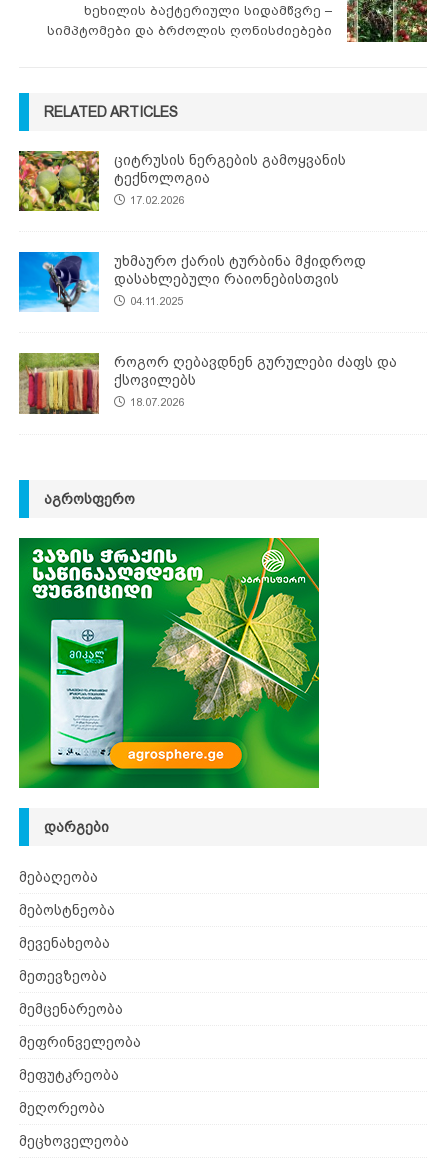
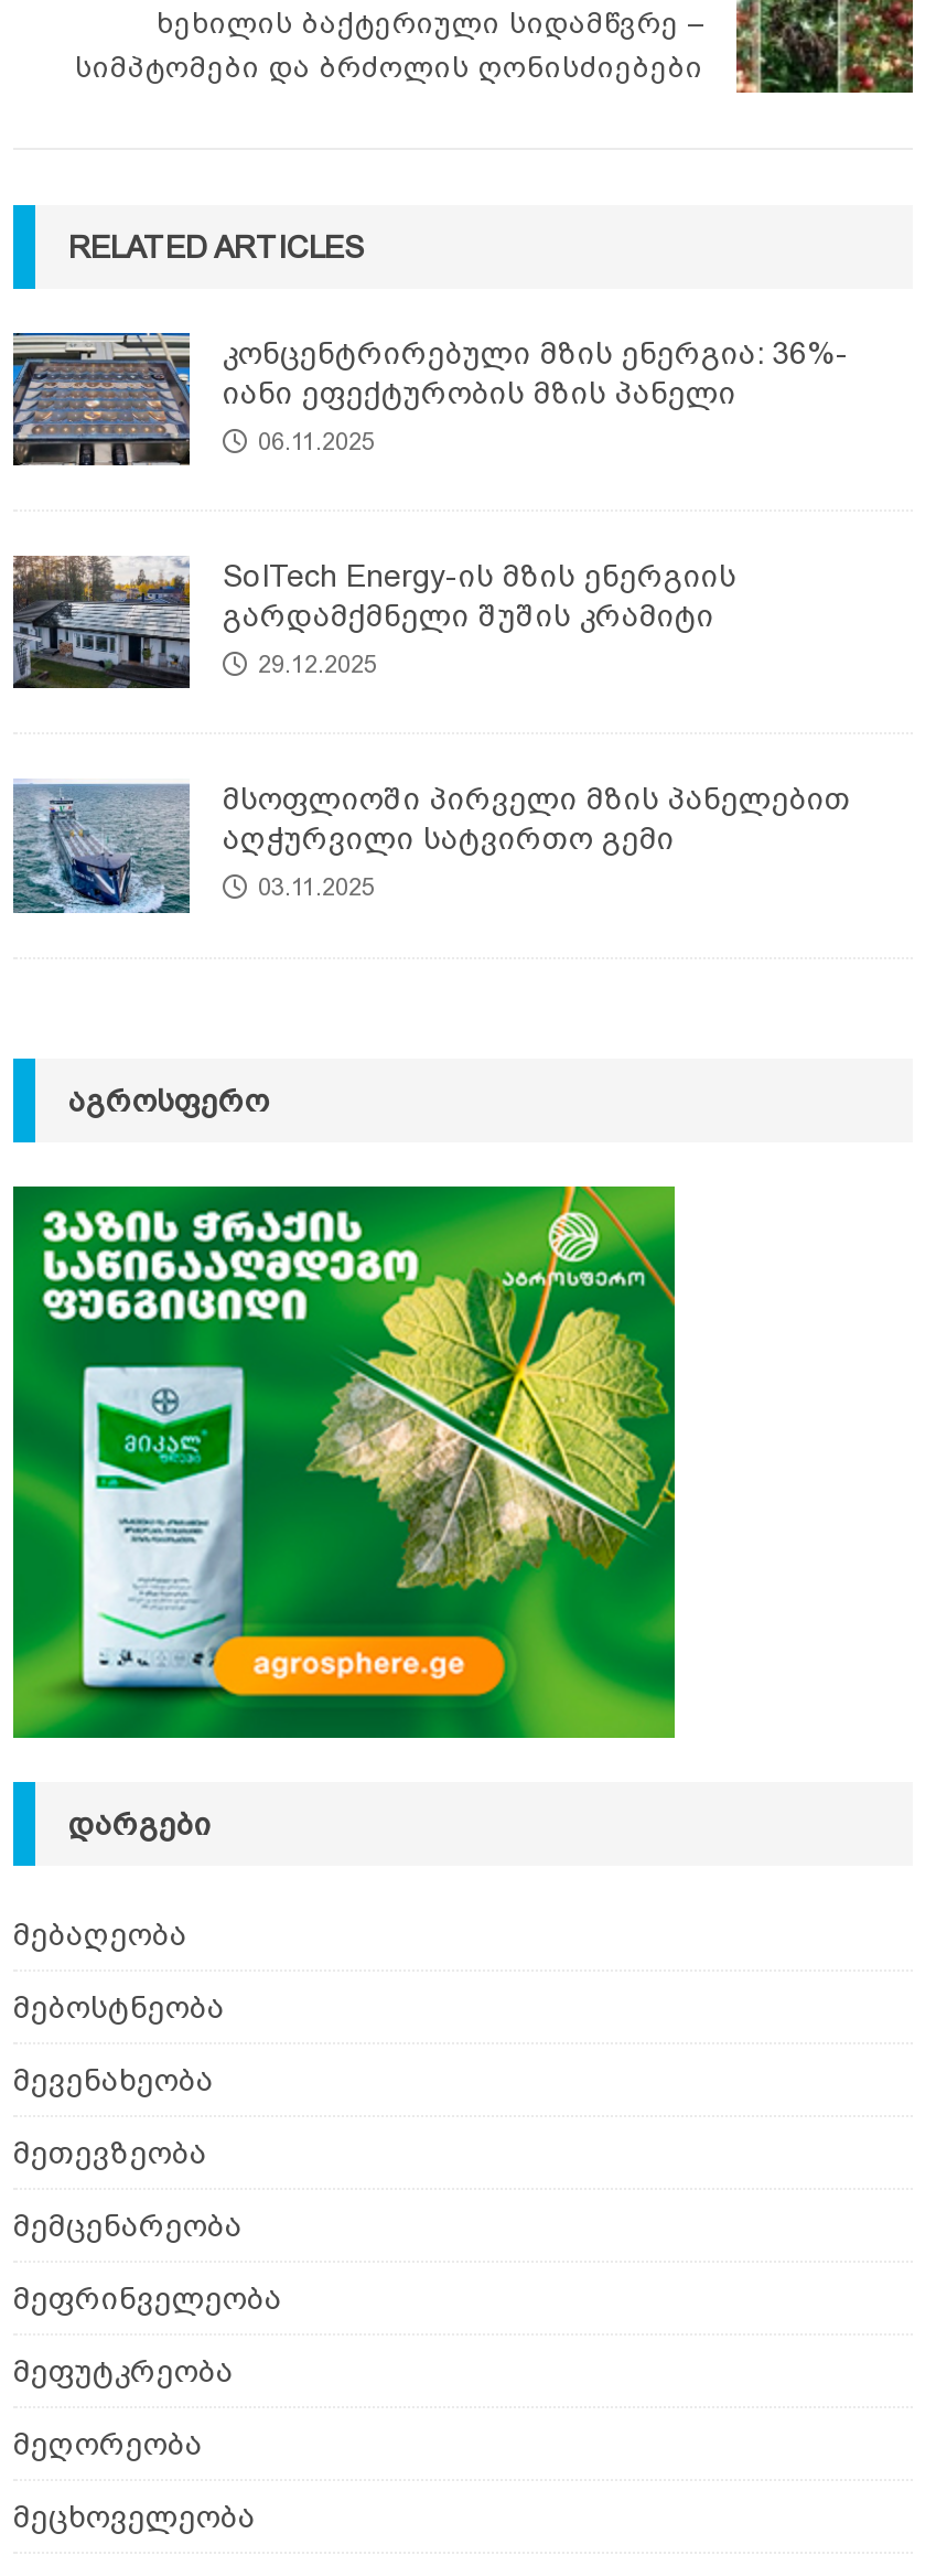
[18,150,346,212] [image] | ციტრუსის ნერგების გამოყვანის | ტექნოლოგია -> [11,331,849,465] [image] | კონცენტრირებული მზის ენერგია: 36%- | იანი ეფექტურობის მზის პანელი
[130,194,184,206] 17.02.2026 -> [258,428,375,455] 06.11.2025
[18,251,366,312] [image] | უხმაურო ქარის ტურბინა მჭიდროდ | დასახლებული რაიონებისთვის -> [11,554,736,690] [image] | SolTech Energy-ის მზის ენერგიის | გარდამქმნელი შუშის კრამიტი
[130,295,183,307] 04.11.2025 -> [258,651,377,678] 29.12.2025
[18,352,397,415] [image] | როგორ ღებავდნენ გურულები ძაფს და | ქსოვილებს -> [11,779,851,915] [image] | მსოფლიოში პირველი მზის პანელებით | აღჭურვილი სატვირთო გემი
[130,396,184,408] 18.07.2026 -> [258,874,375,901] 03.11.2025

